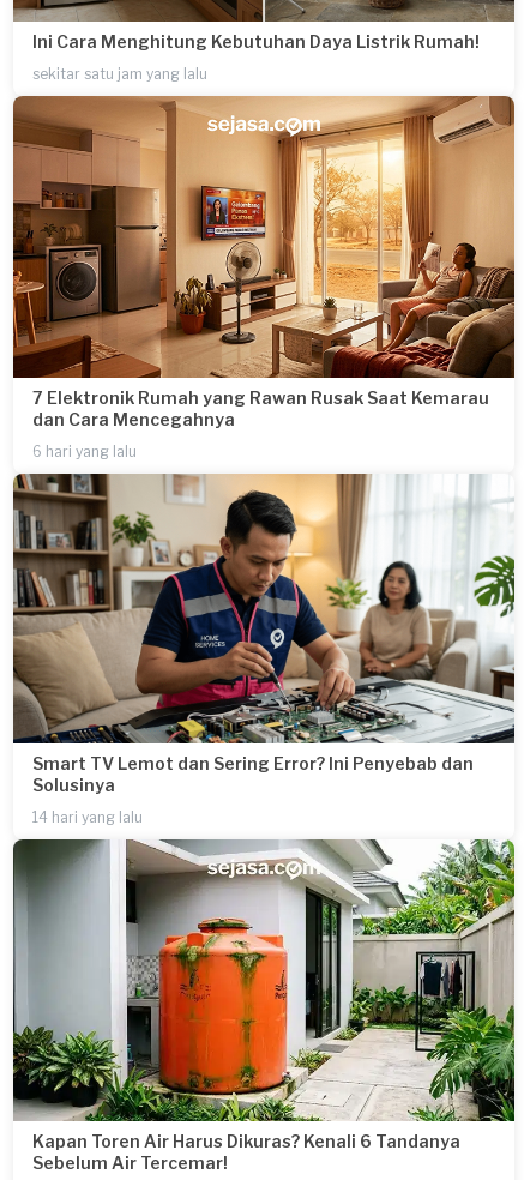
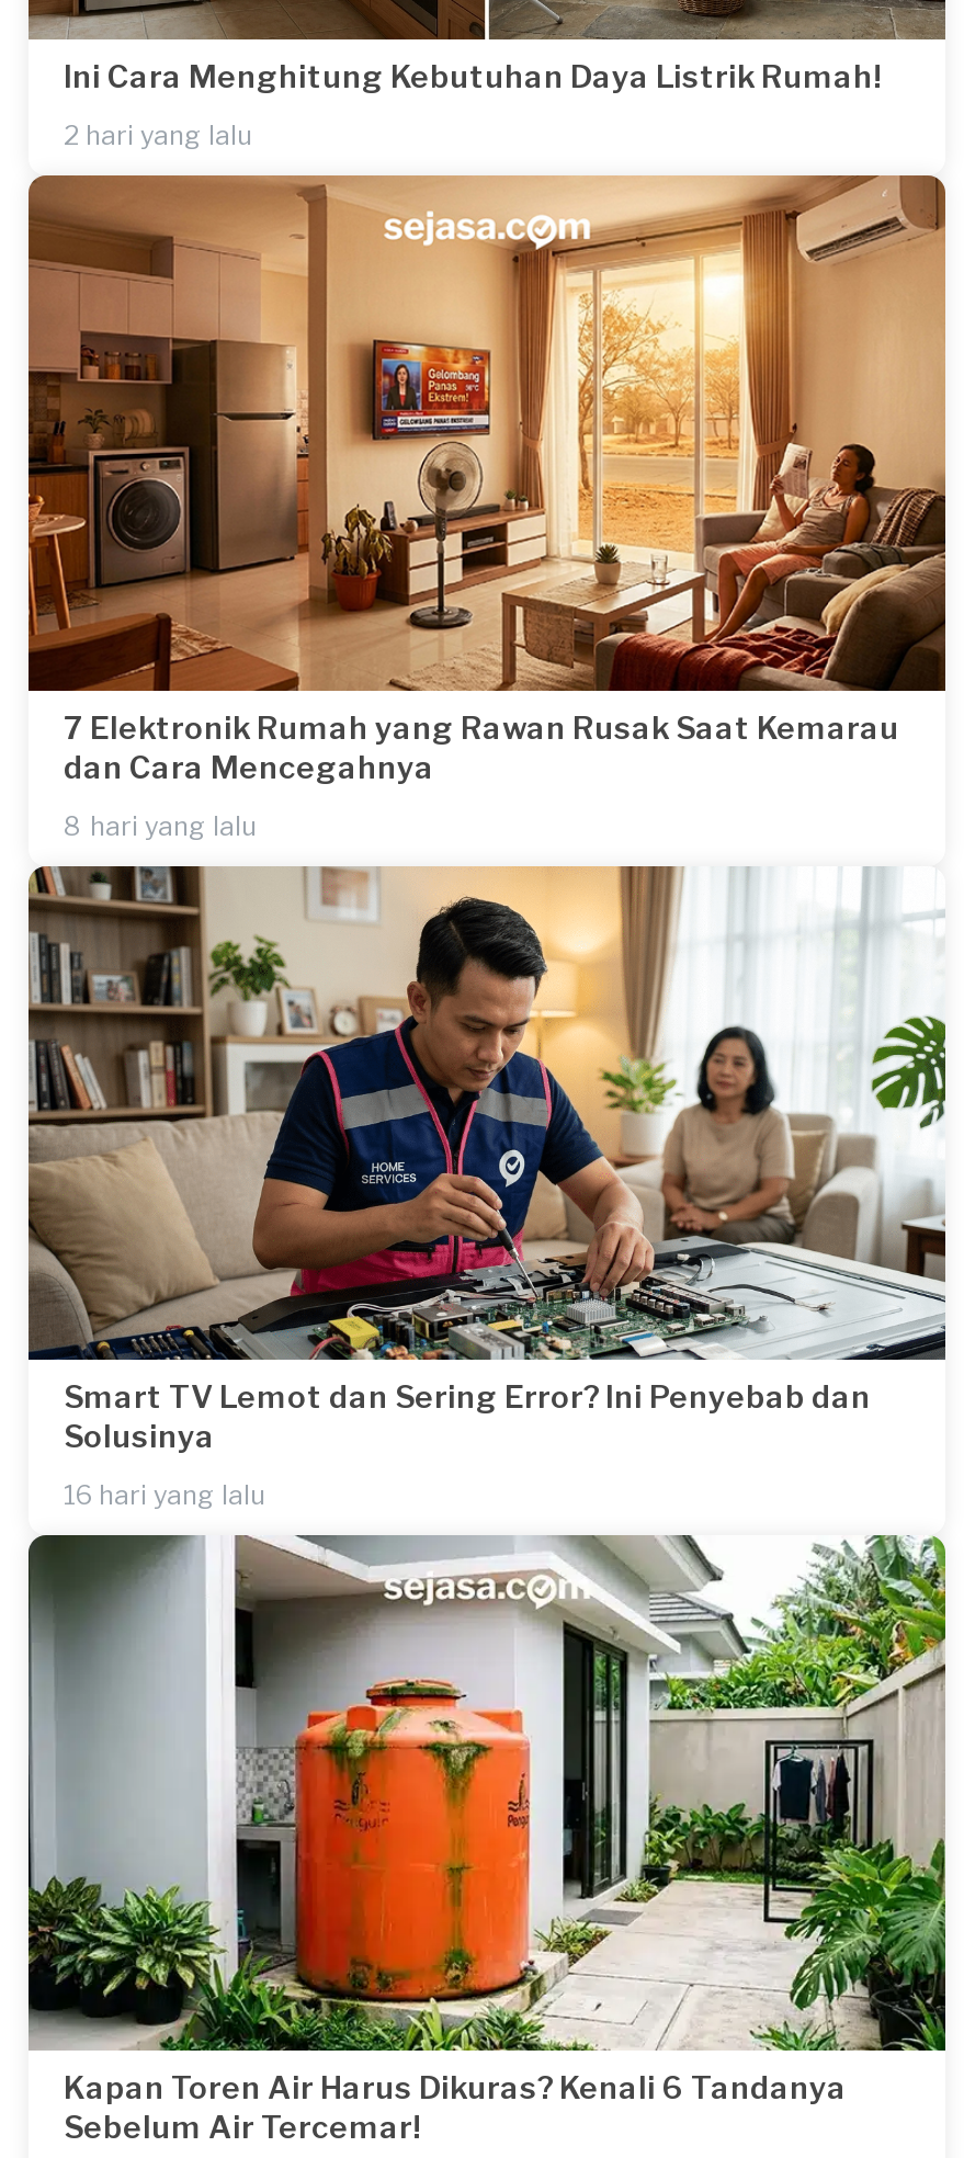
[32,65,207,83] sekitar satu jam yang lalu -> [64,119,252,152] 2 hari yang lalu
[32,443,137,461] 6 hari yang lalu -> [64,810,257,843] 8 hari yang lalu
[32,808,143,826] 14 hari yang lalu -> [64,1478,265,1511] 16 hari yang lalu

